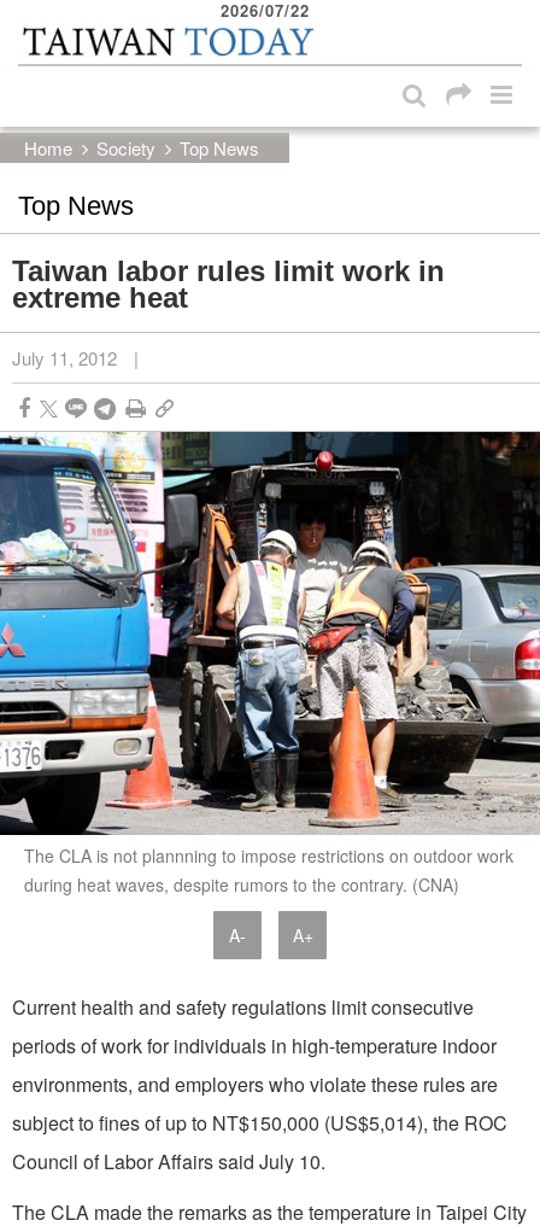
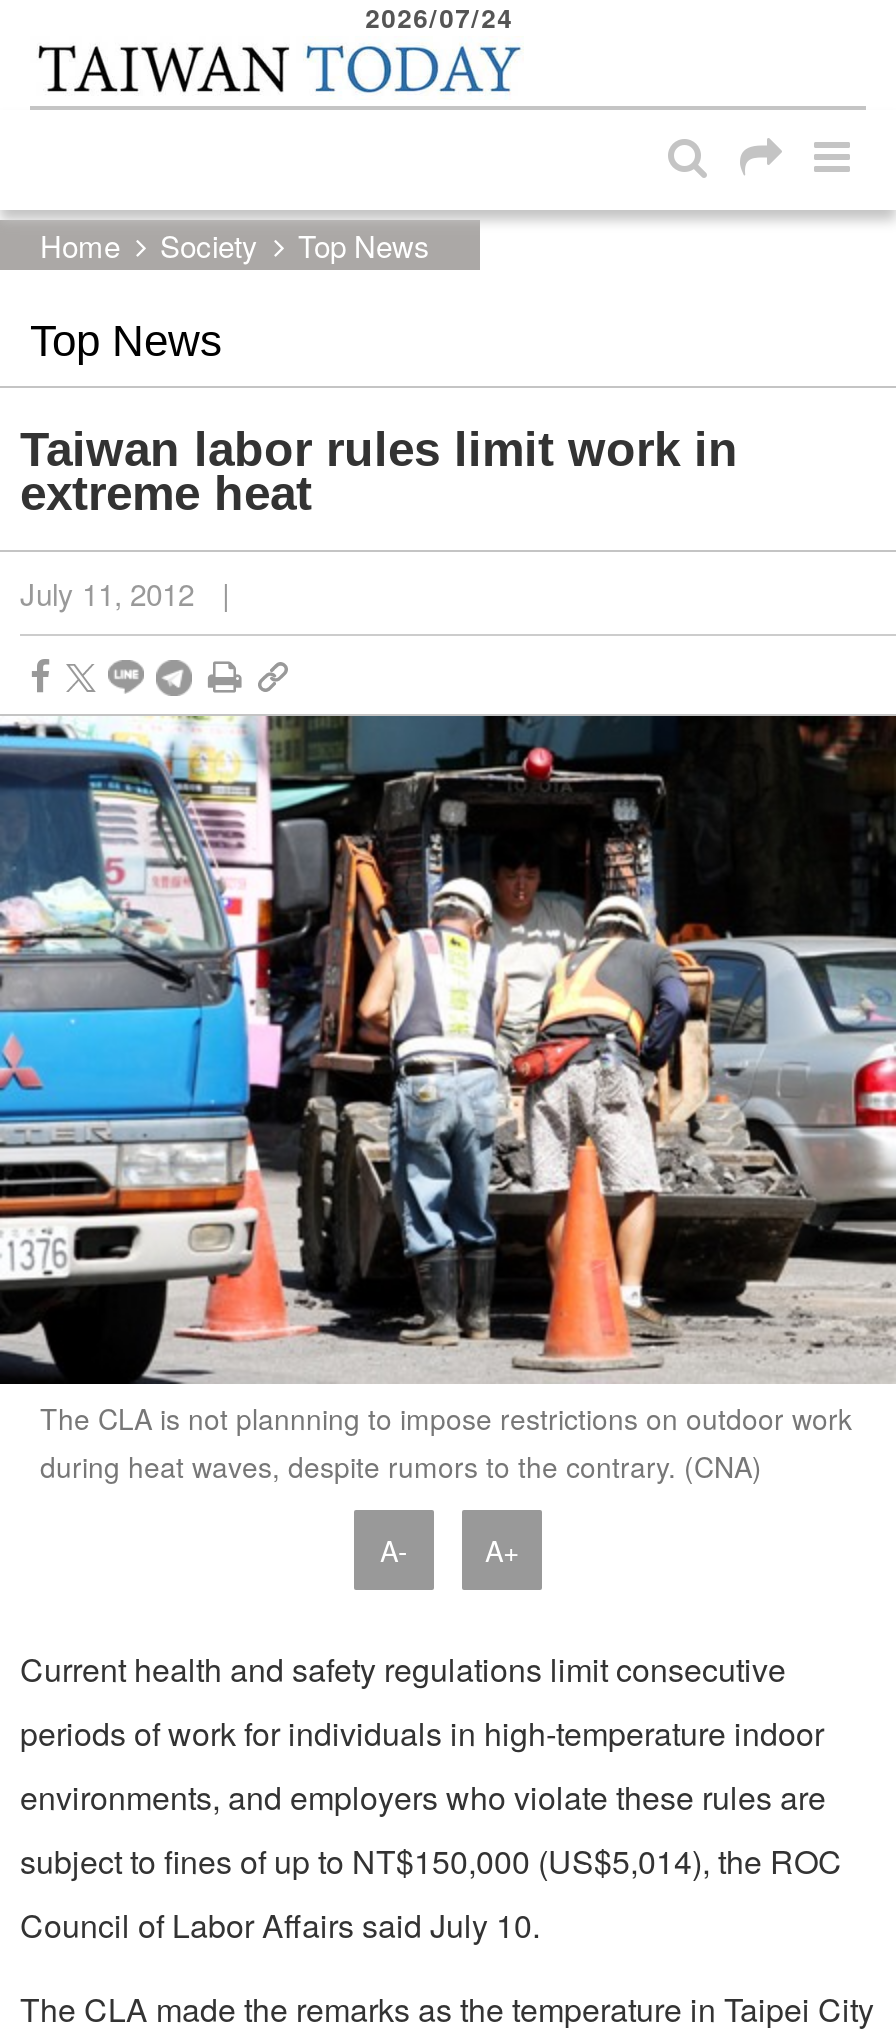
[220,0,309,22] 2026/07/22 -> [365,0,513,36] 2026/07/24

